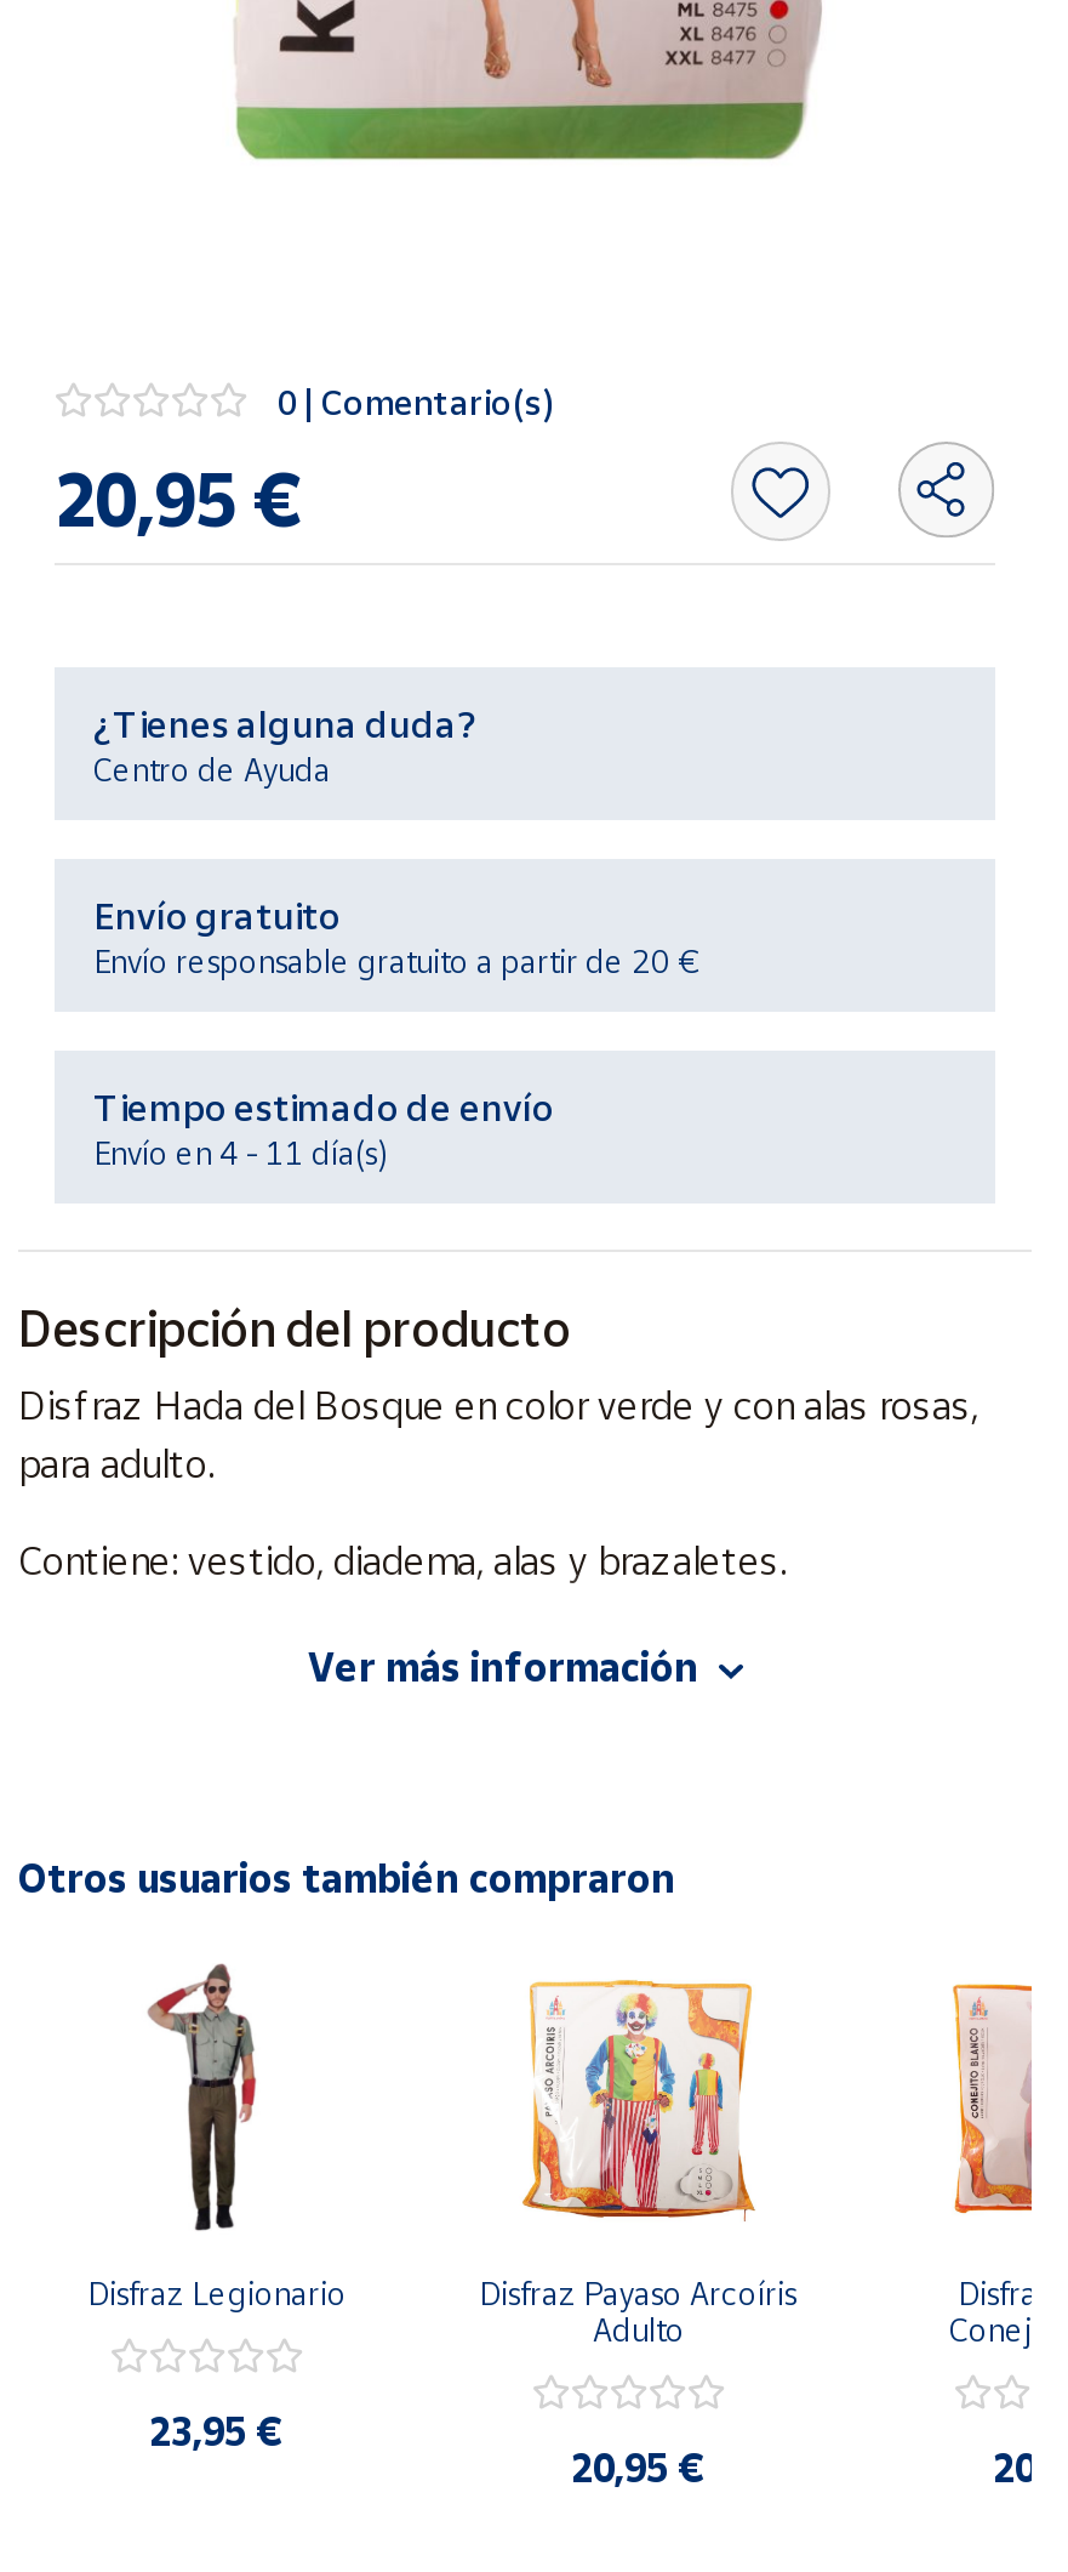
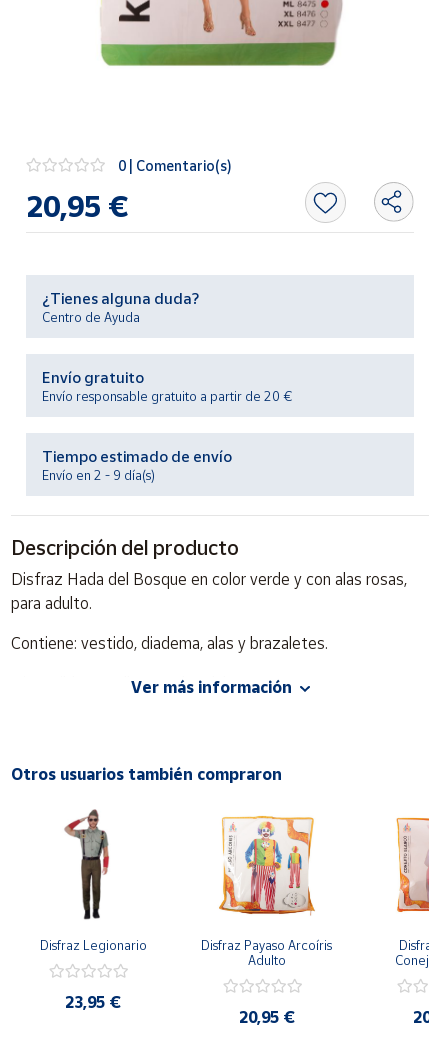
[93,1134,387,1173] Envío en 4 - 11 día(s) -> [42,467,155,483] Envío en 2 - 9 día(s)

